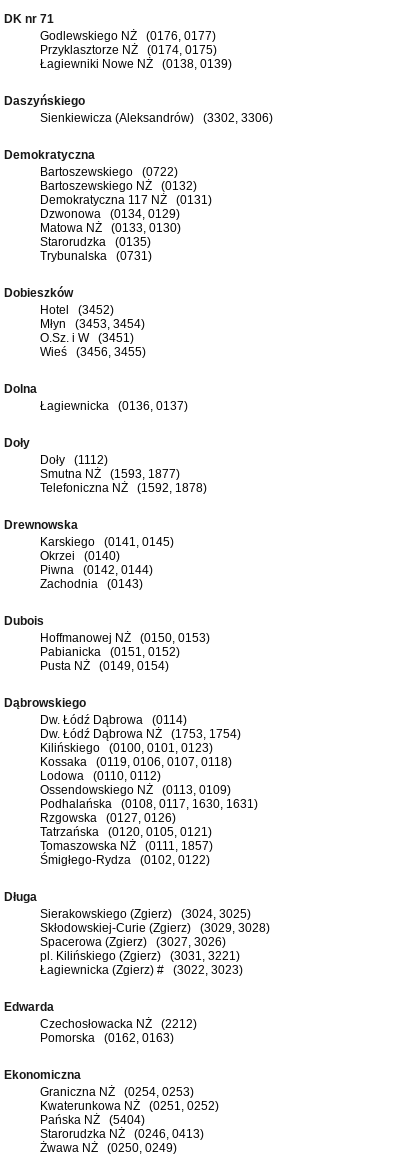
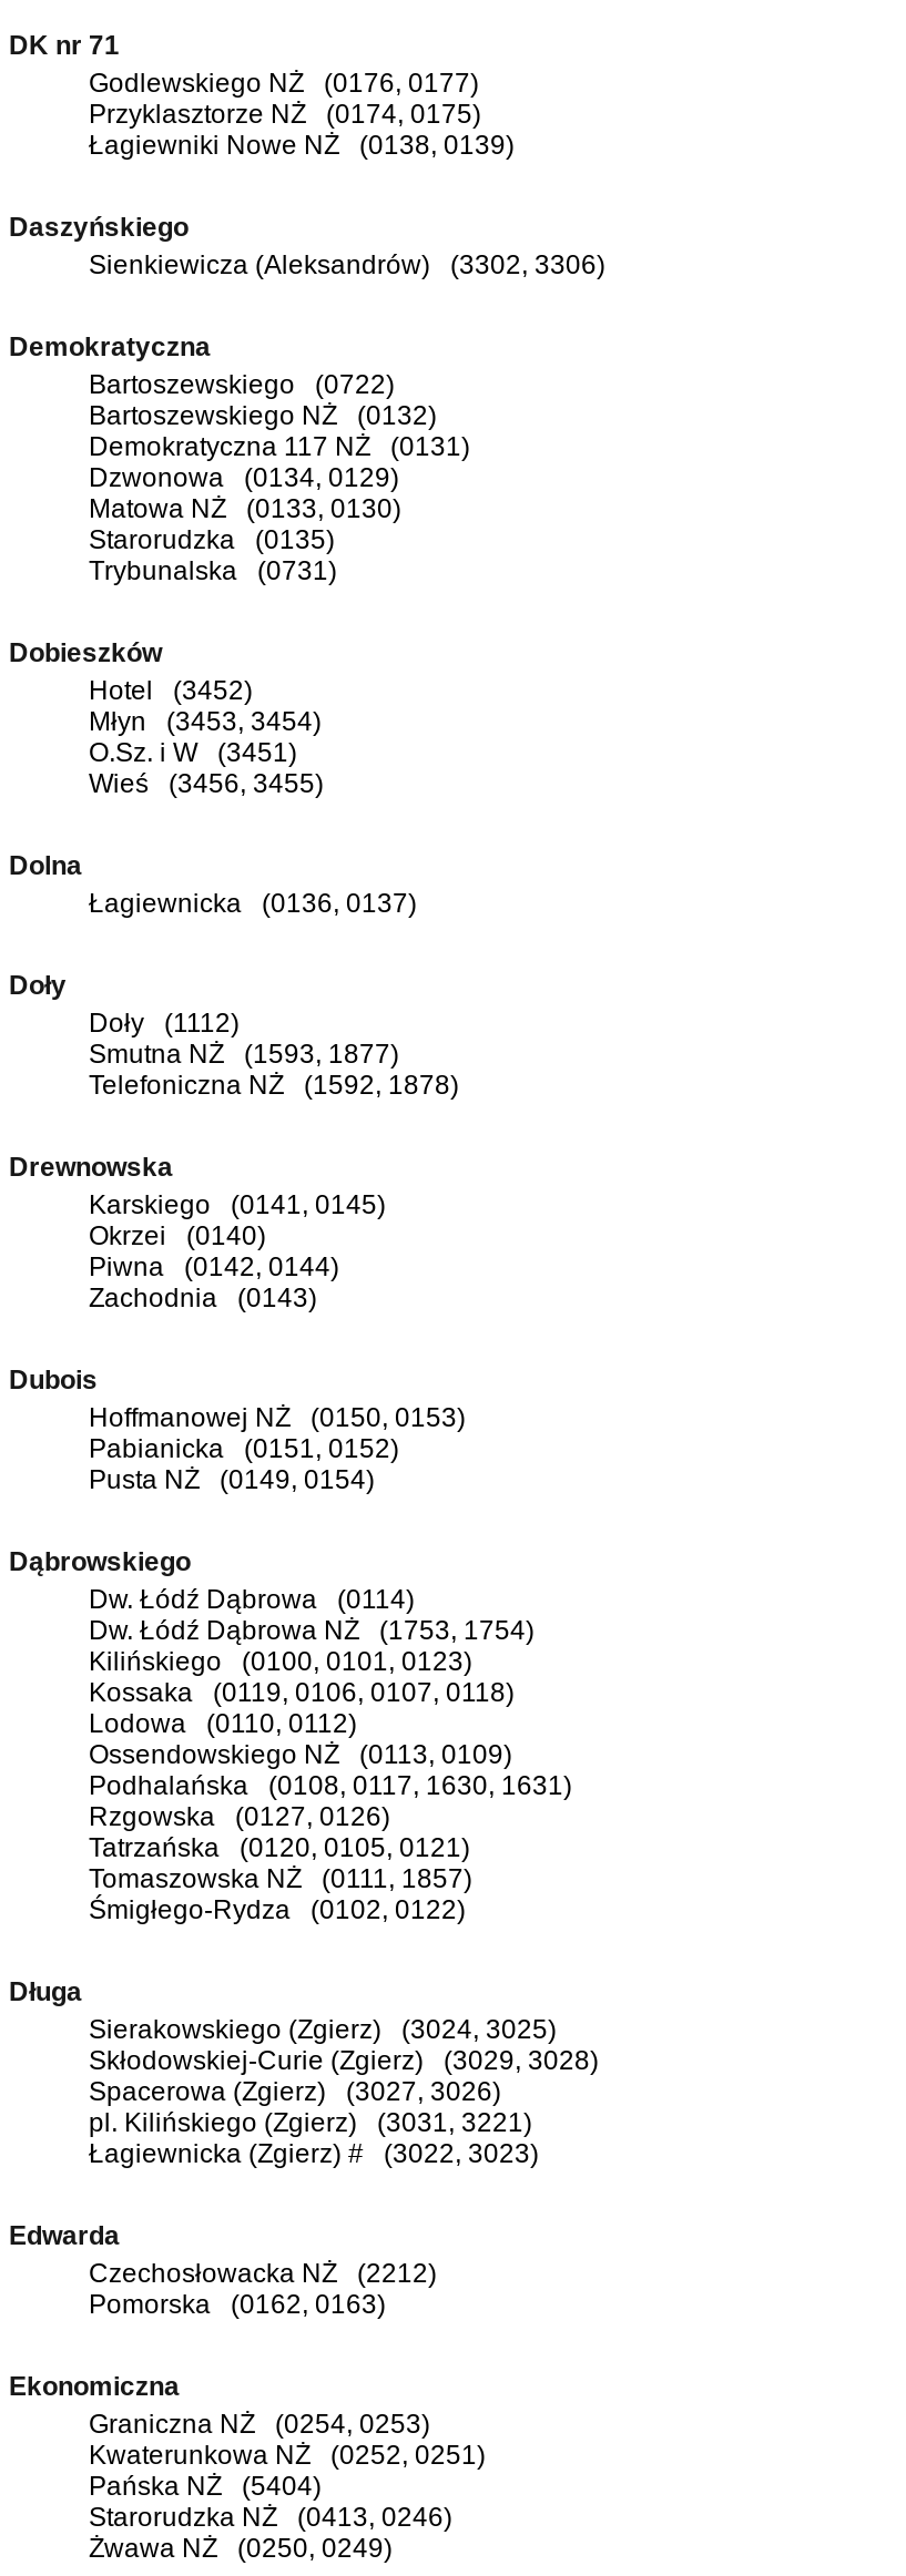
[40,1099,219,1113] Kwaterunkowa NŻ (0251, 0252) -> [89,2439,486,2470] Kwaterunkowa NŻ (0252, 0251)
[40,1127,204,1141] Starorudzka NŻ (0246, 0413) -> [89,2501,452,2532] Starorudzka NŻ (0413, 0246)

